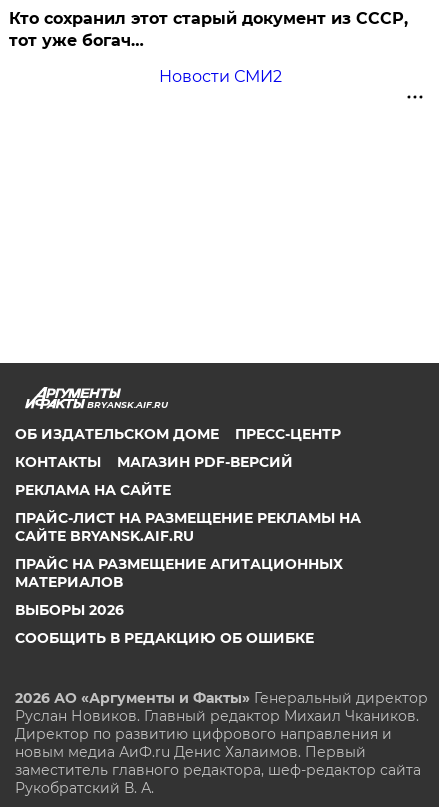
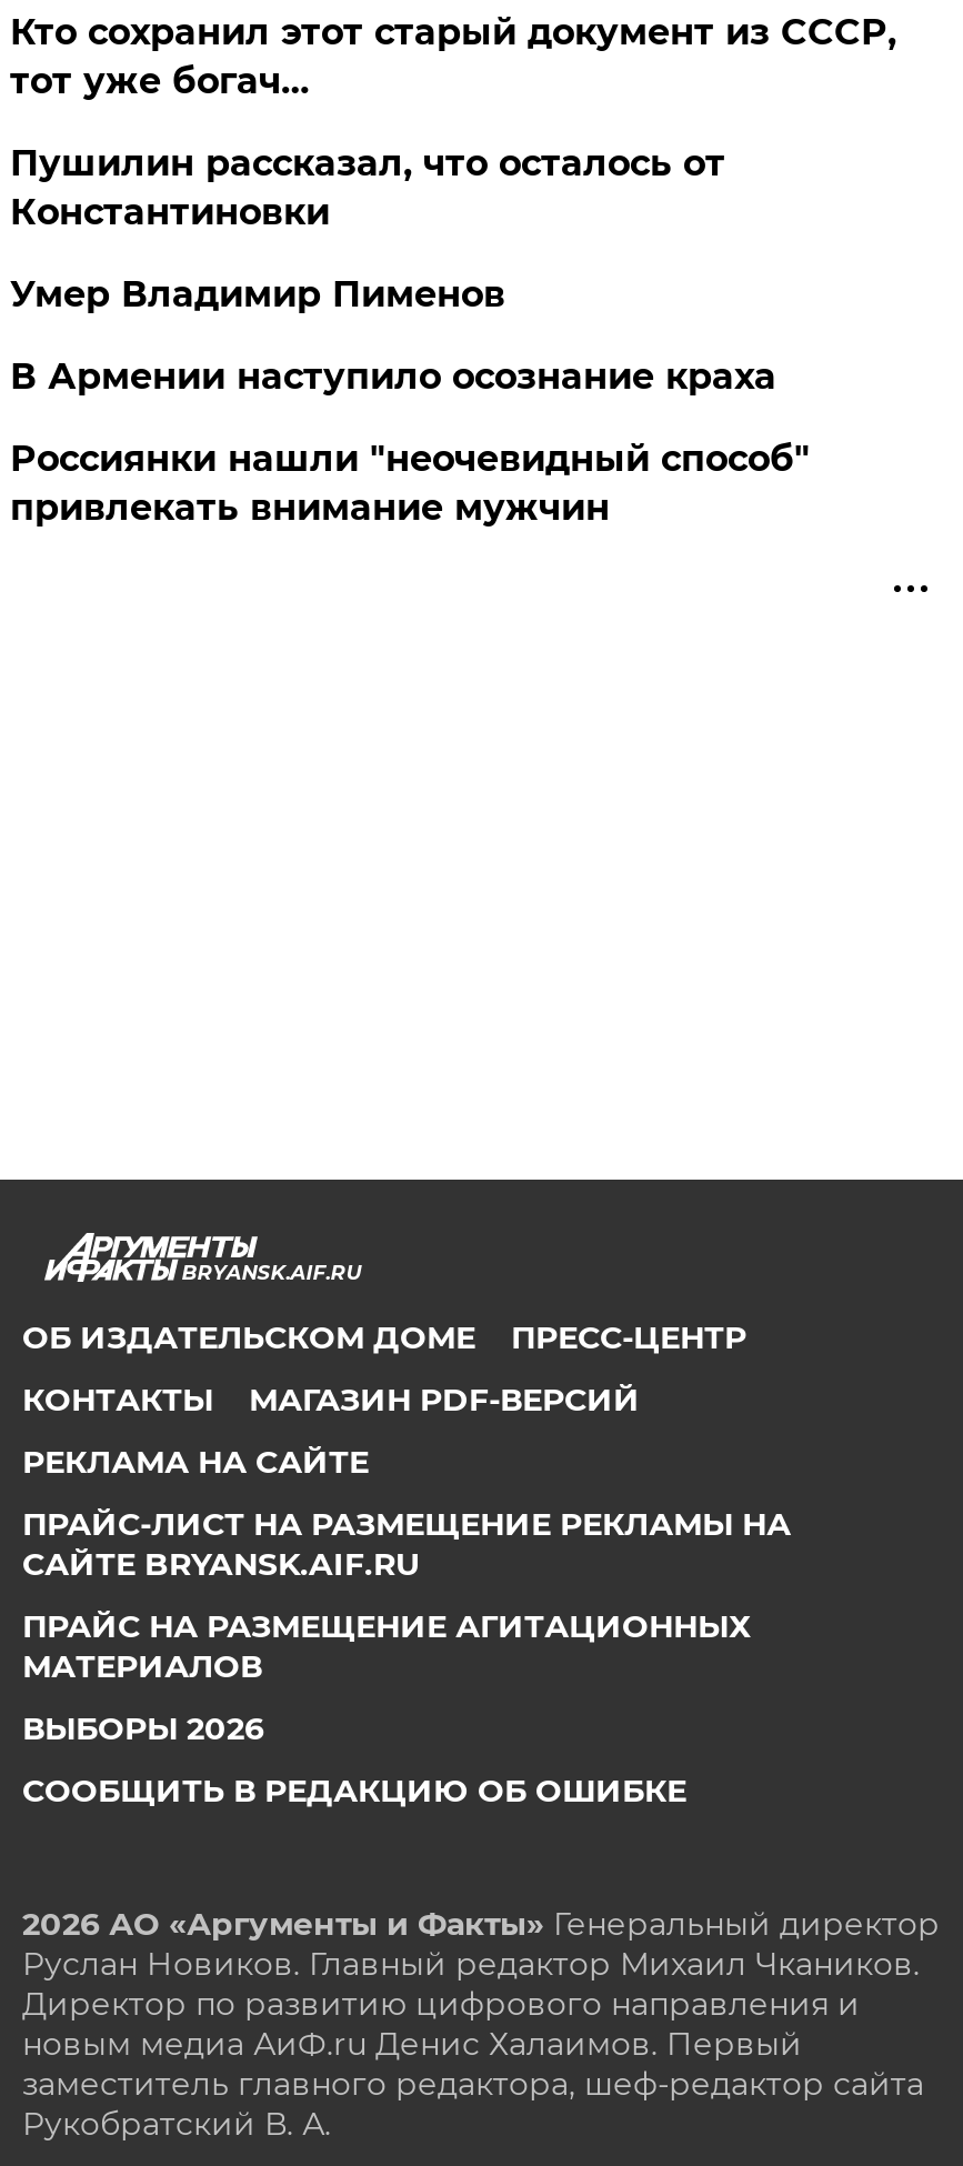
[159,67,282,86] Новости СМИ2 -> [10,142,809,529] Пушилин рассказал, что осталось от | Константиновки | Умер Владимир Пименов | В Армении наступило осознание краха | Россиянки нашли "неочевидный способ" | привлекать внимание мужчин

